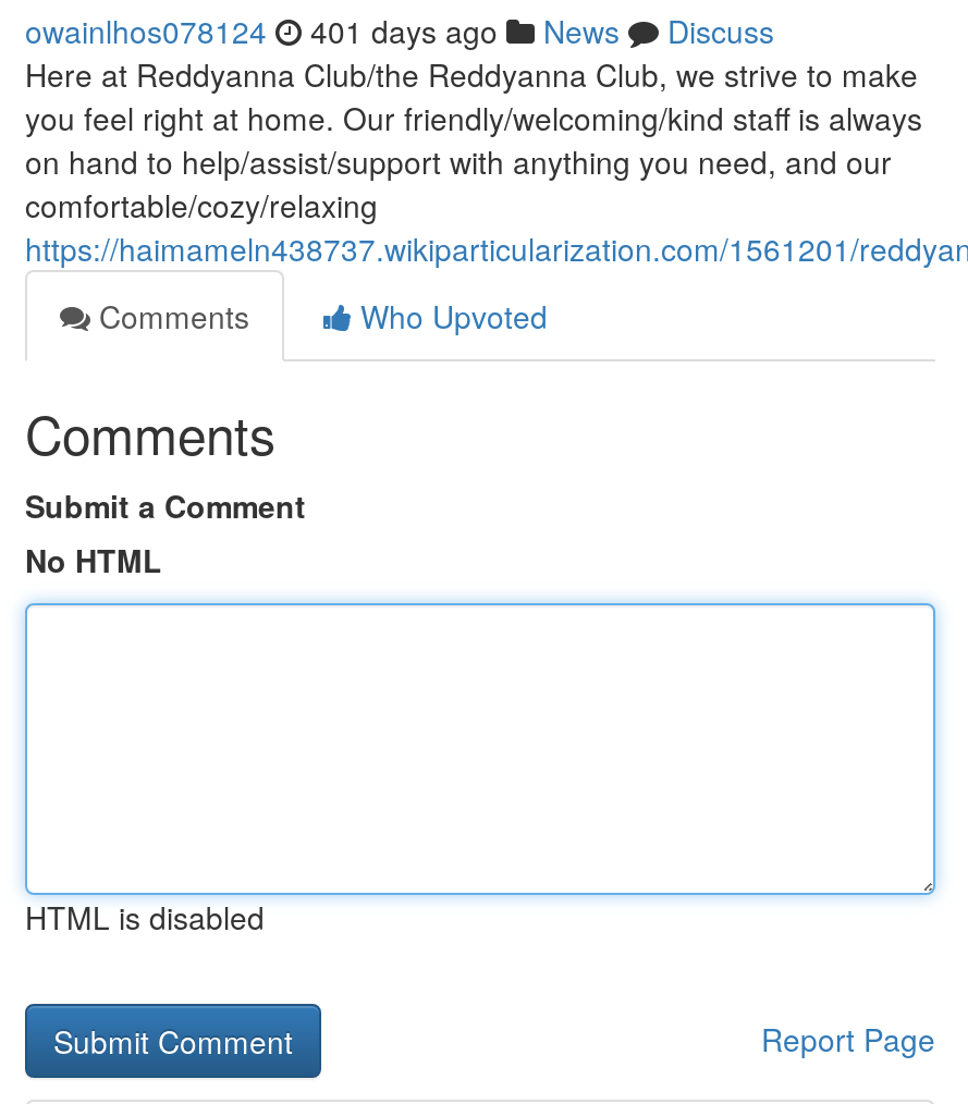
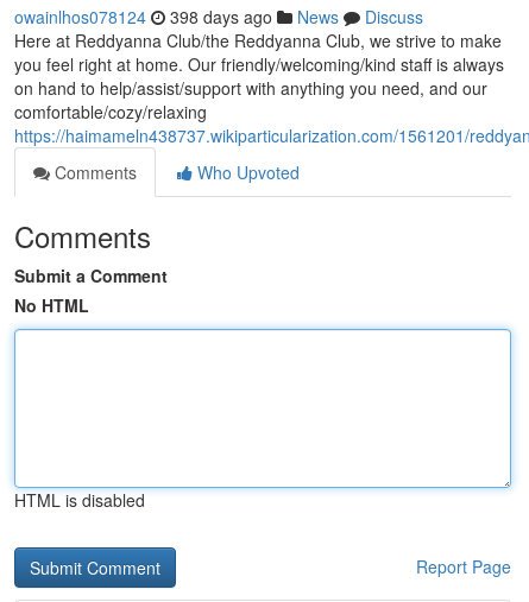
[25,9,774,52] owainlhos078124 401 days ago News Discuss -> [14,5,423,28] owainlhos078124 398 days ago News Discuss

